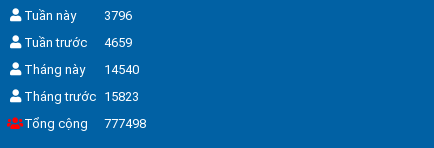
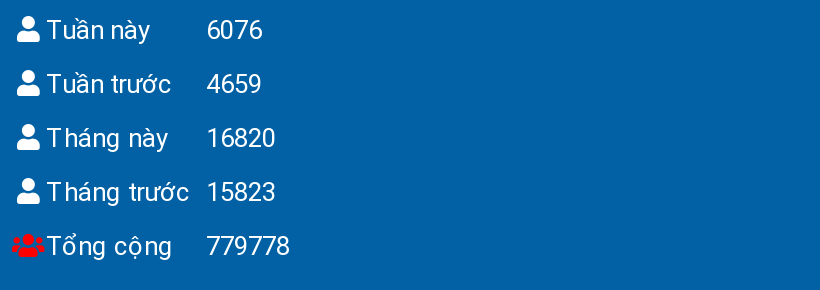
[24,8,132,23] Tuần này 3796 -> [46,15,262,45] Tuần này 6076
[24,62,139,77] Tháng này 14540 -> [46,123,276,153] Tháng này 16820
[24,116,146,131] Tổng cộng 777498 -> [46,231,290,261] Tổng cộng 779778

